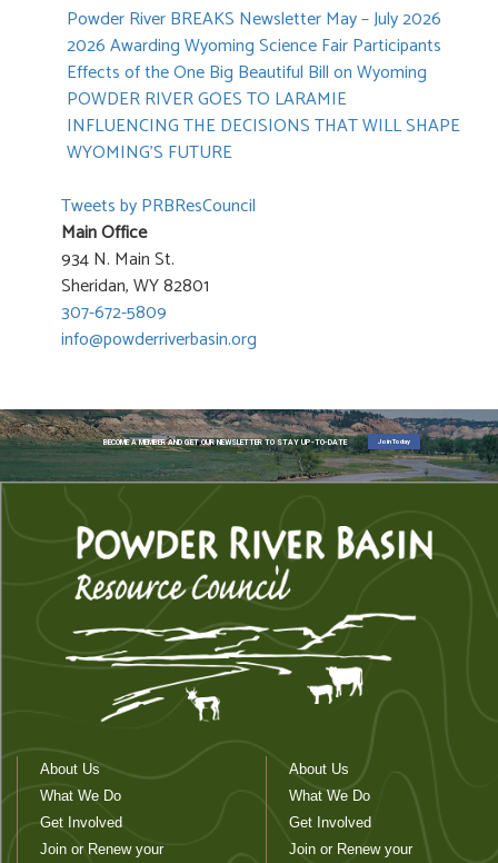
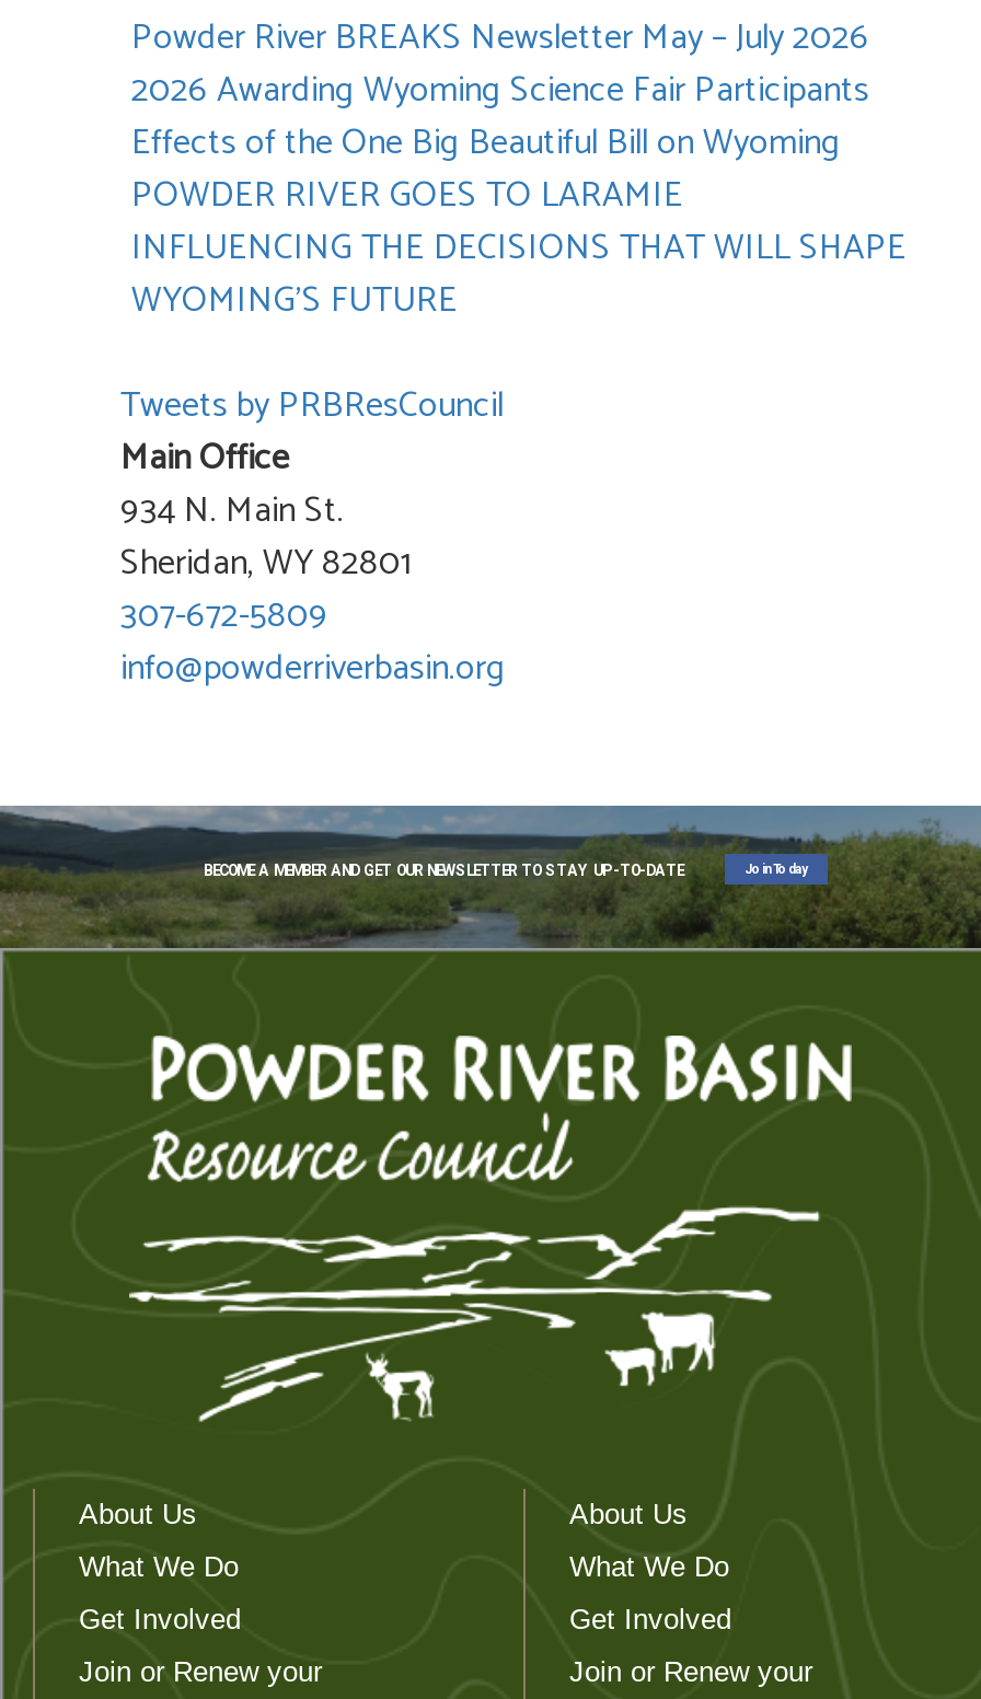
[3,408,495,483] [image] -> [7,804,974,948] [image]

